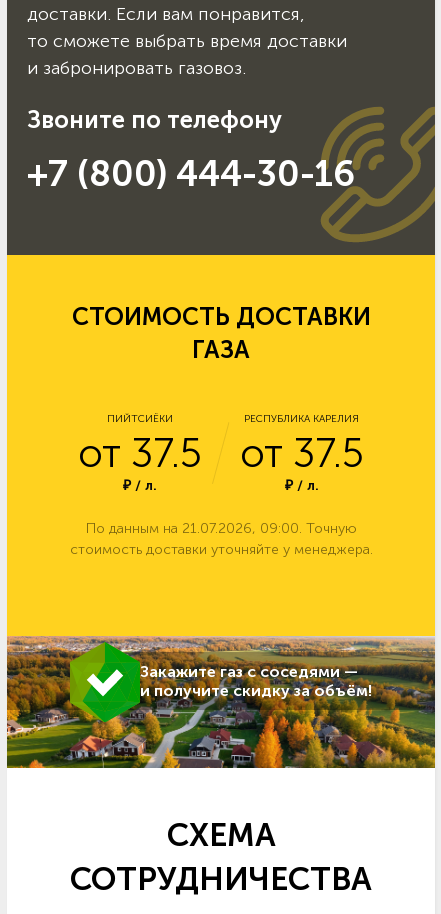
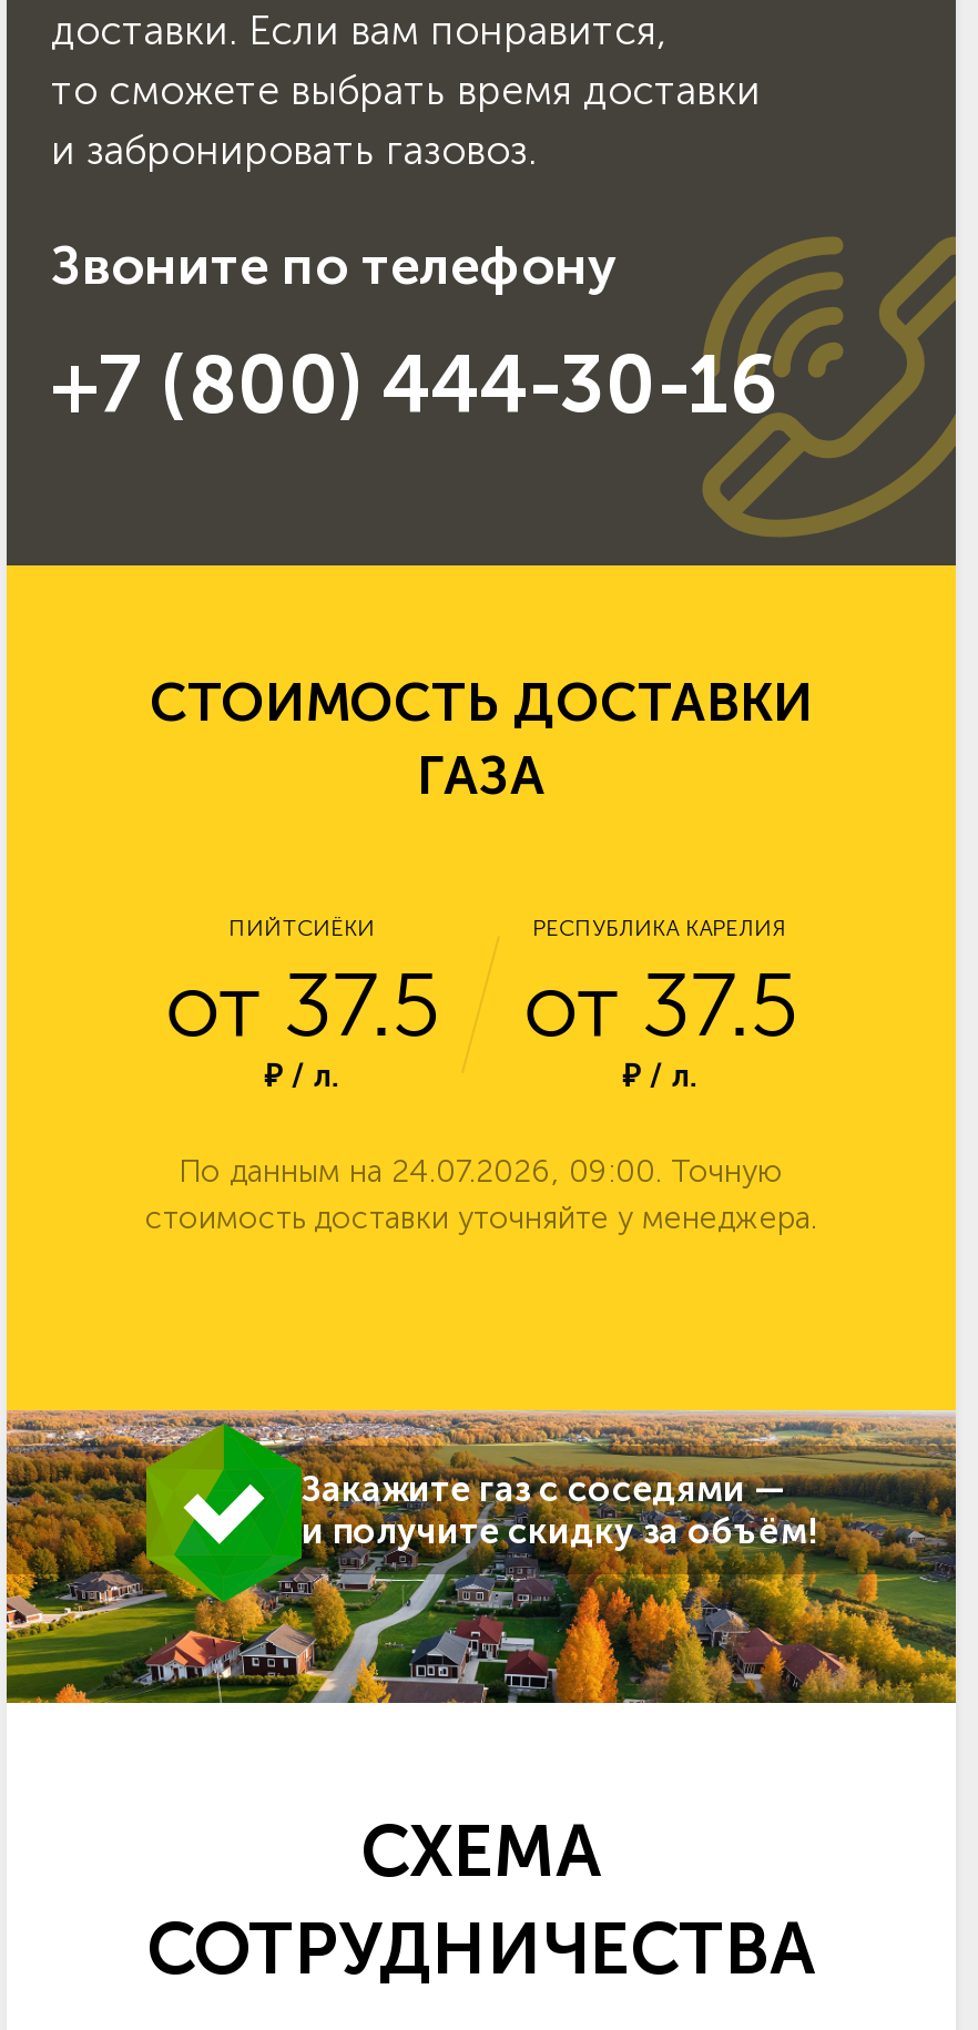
[85,520,356,537] По данным на 21.07.2026, 09:00. Точную -> [179,1153,784,1191] По данным на 24.07.2026, 09:00. Точную

